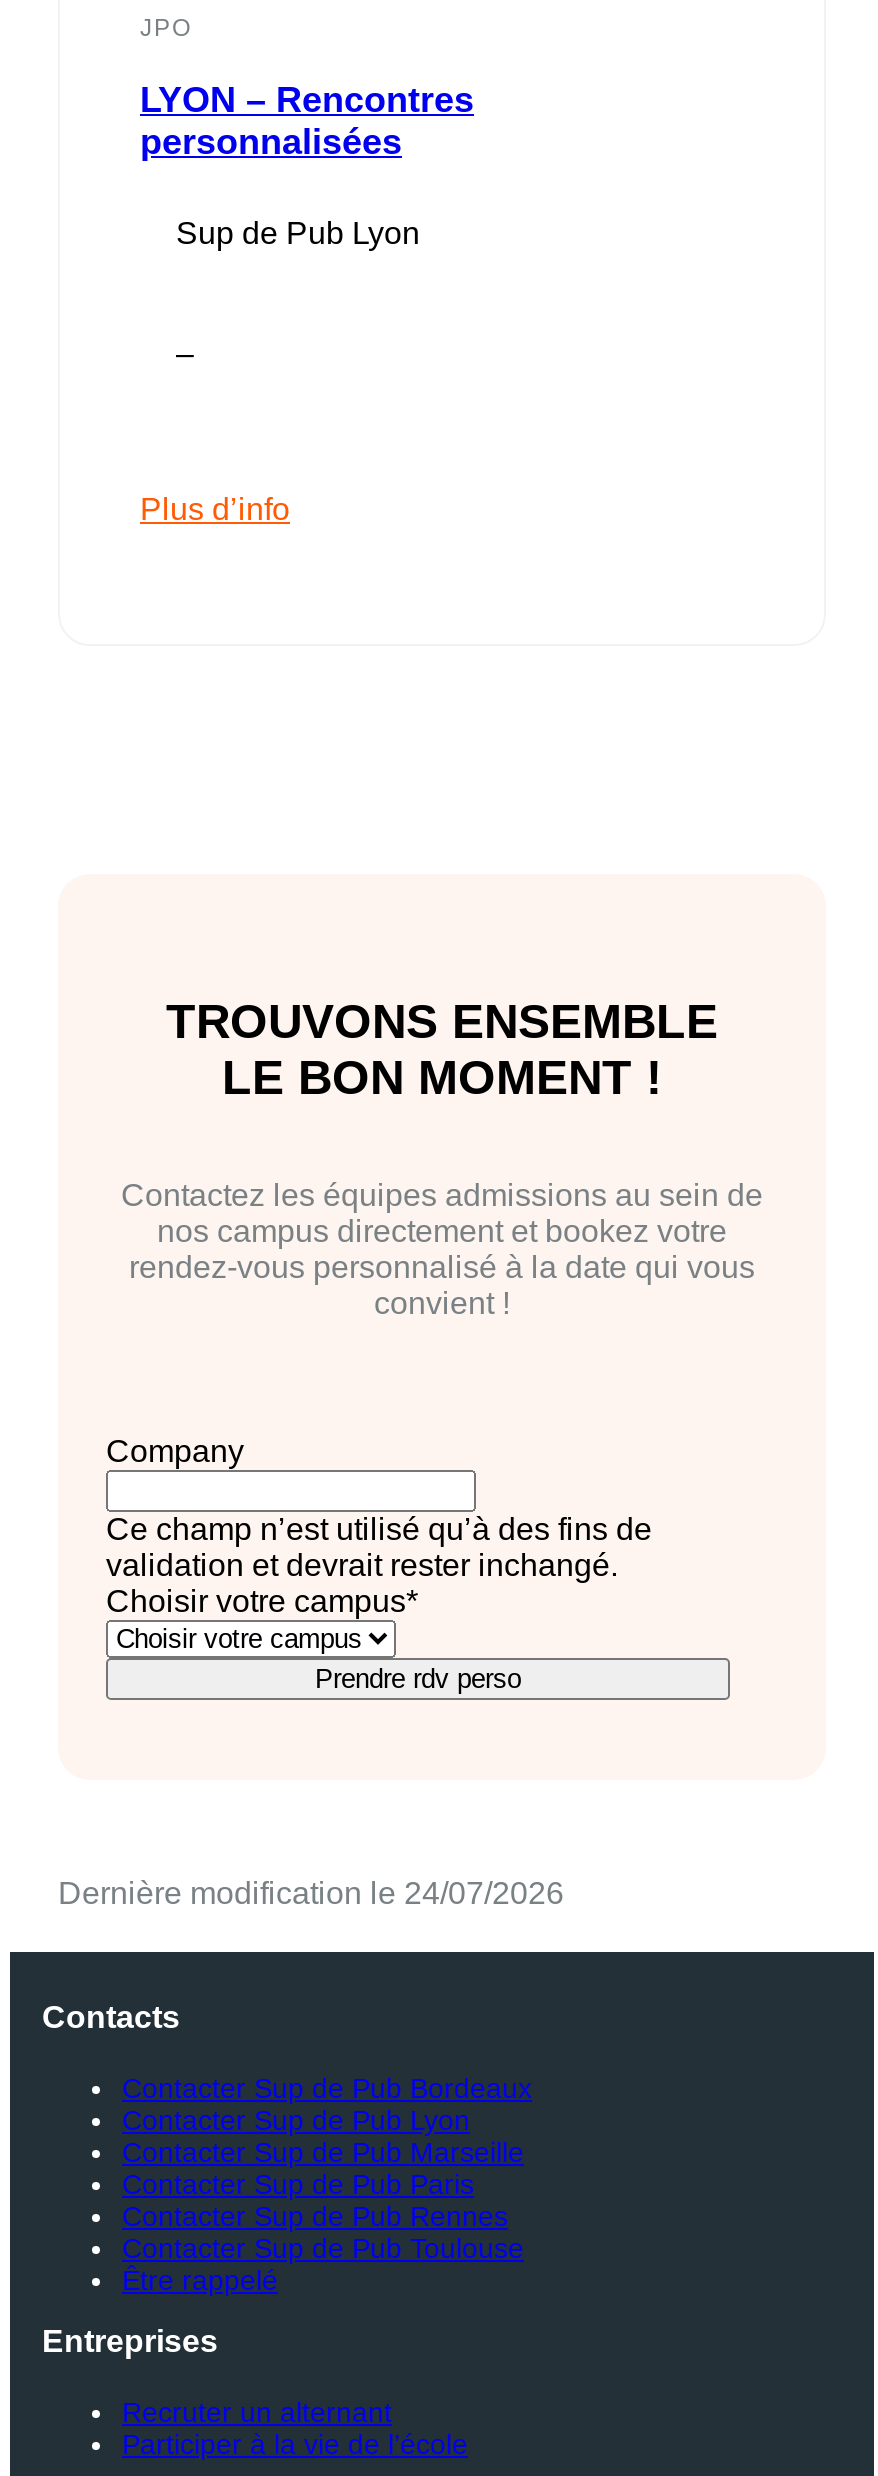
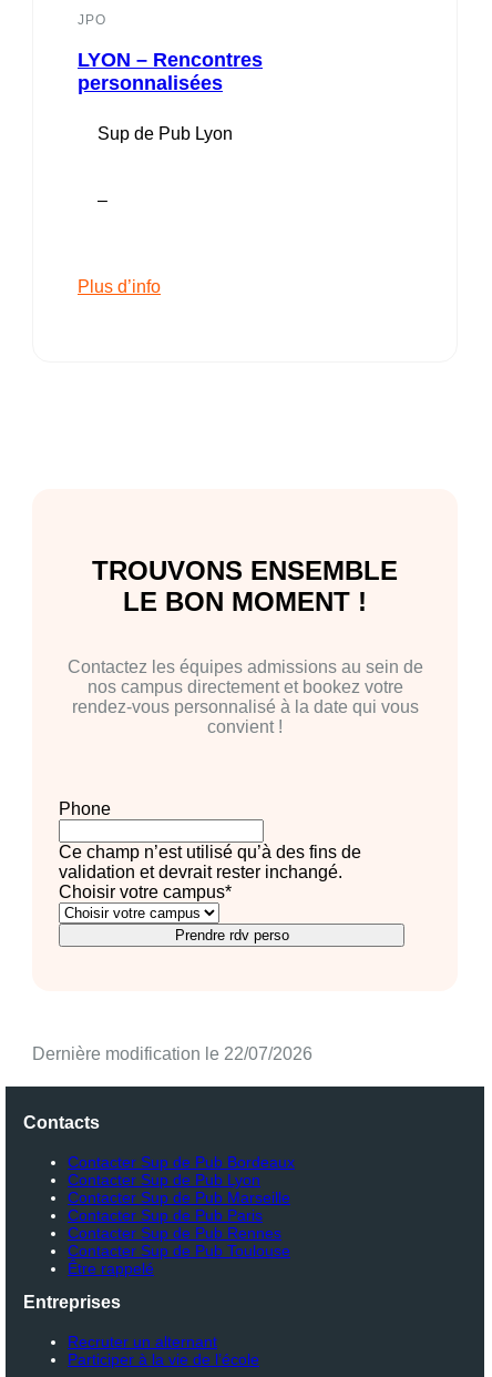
[106,1434,244,1468] Company -> [59,800,111,818] Phone
[58,1876,564,1910] Dernière modification le 24/07/2026 -> [32,1045,312,1063] Dernière modification le 22/07/2026

